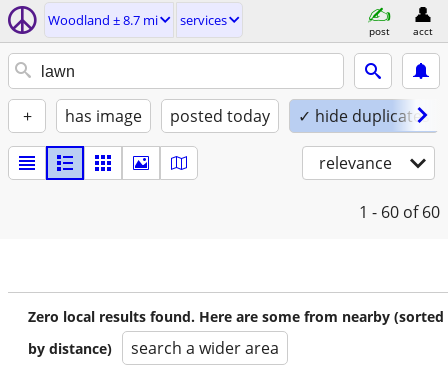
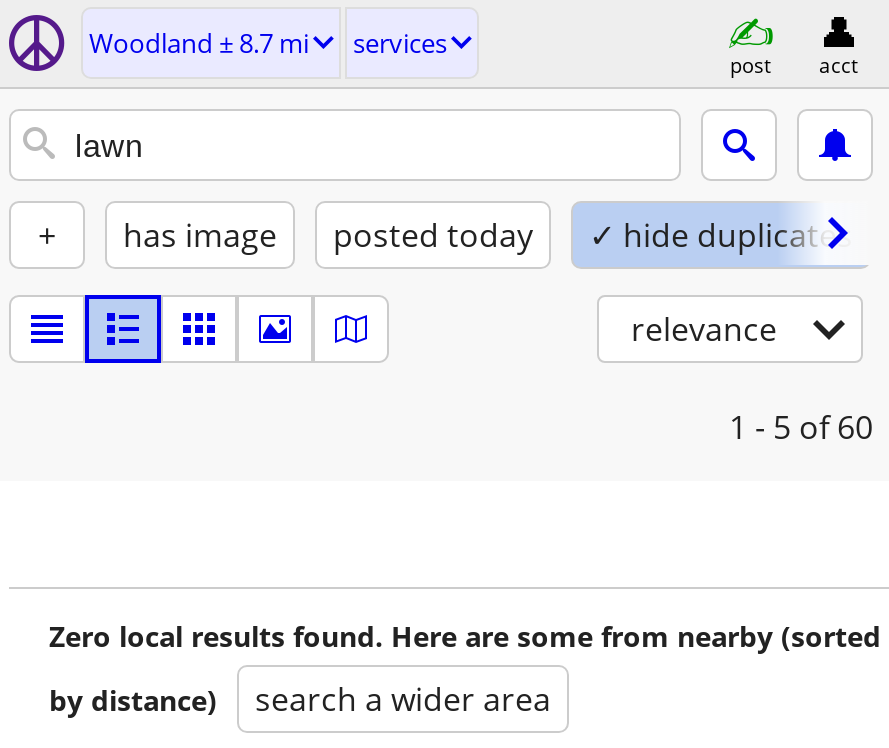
[359,201,440,223] 1 - 60 of 60 -> [729,405,873,449] 1 - 5 of 60

